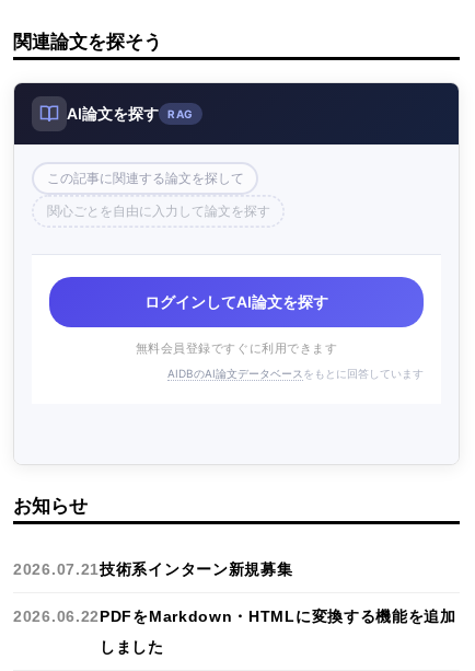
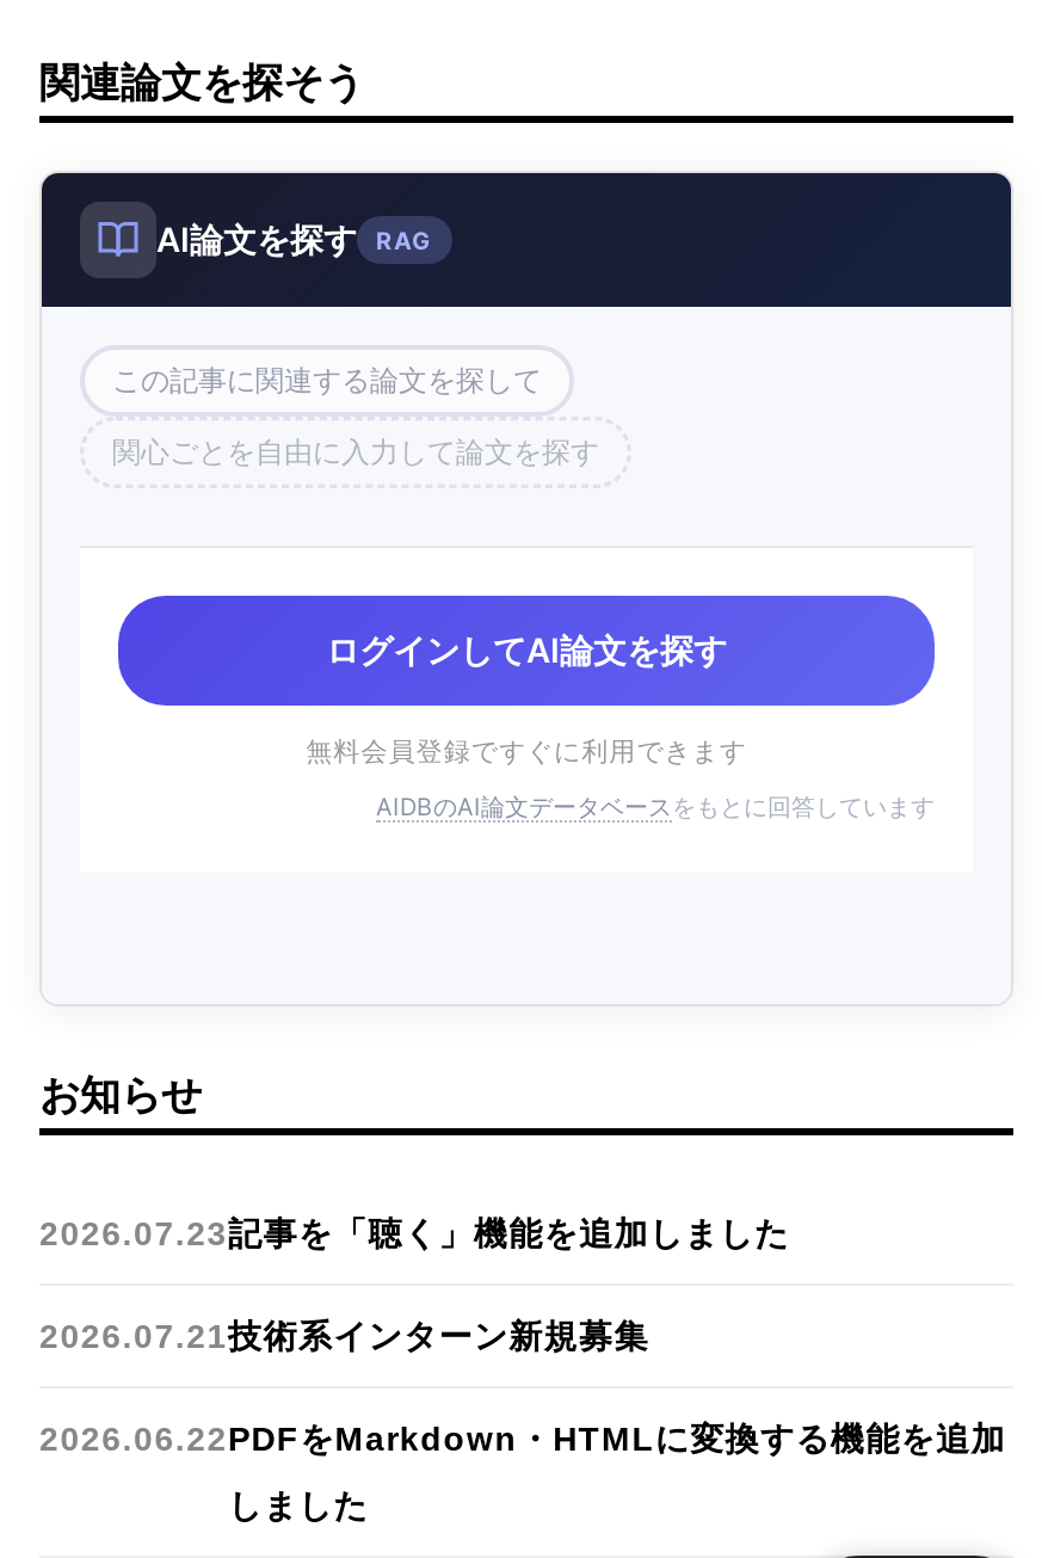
none -> [39,1214,789,1252] 2026.07.23記事を「聴く」機能を追加しました

